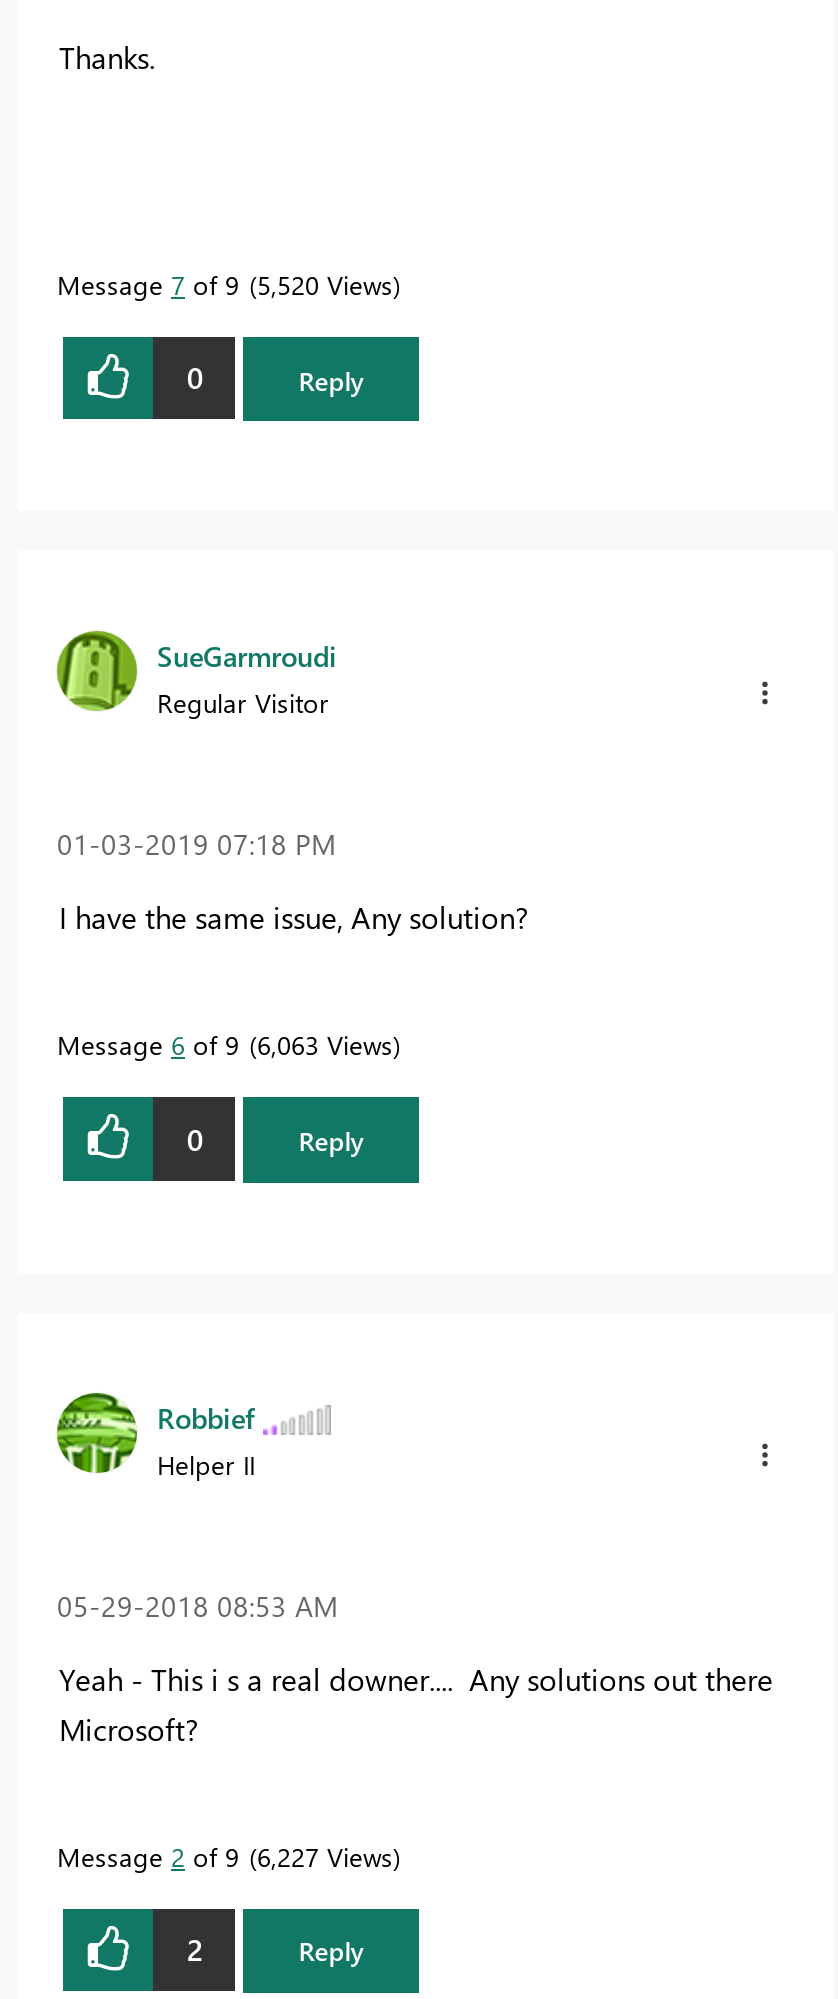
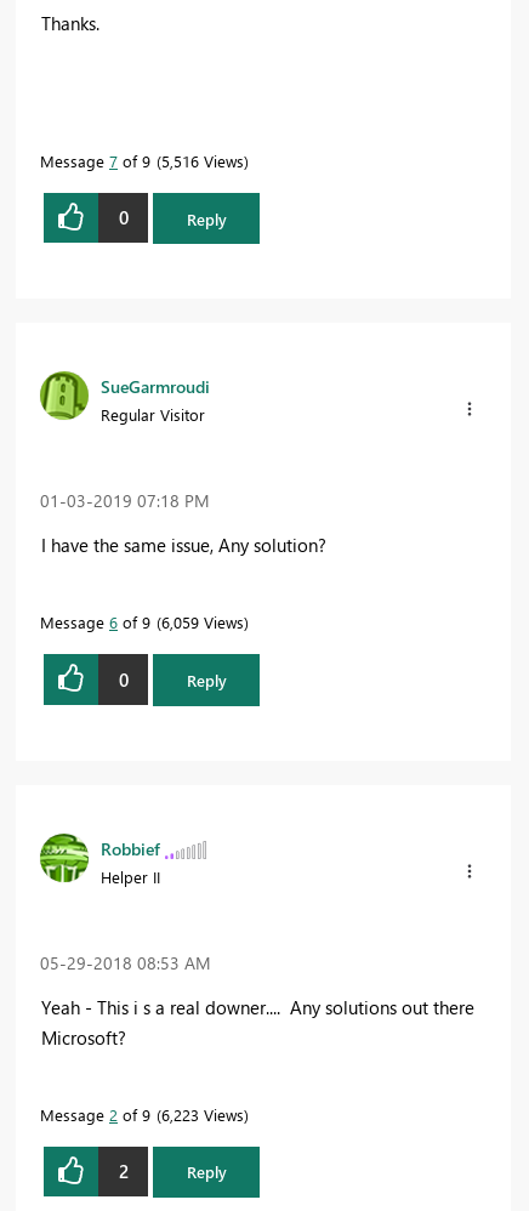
[57,267,393,301] Message 7 of 9 5,520 Views -> [40,150,244,171] Message 7 of 9 5,516 Views
[57,1028,393,1062] Message 6 of 9 6,063 Views -> [40,612,244,633] Message 6 of 9 6,059 Views
[57,1839,393,1873] Message 2 of 9 6,227 Views -> [40,1104,244,1125] Message 2 of 9 6,223 Views

